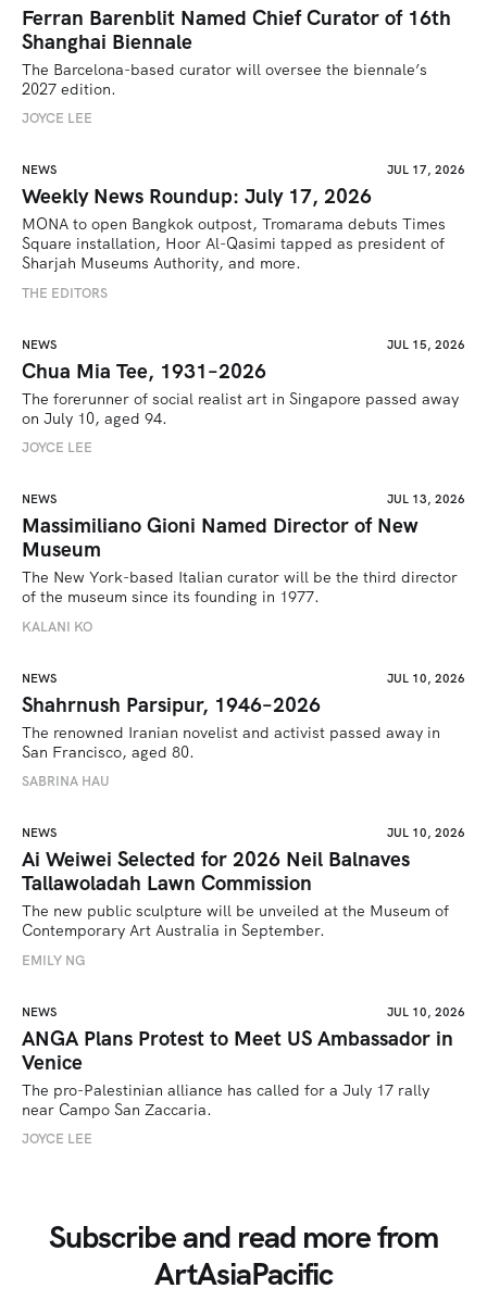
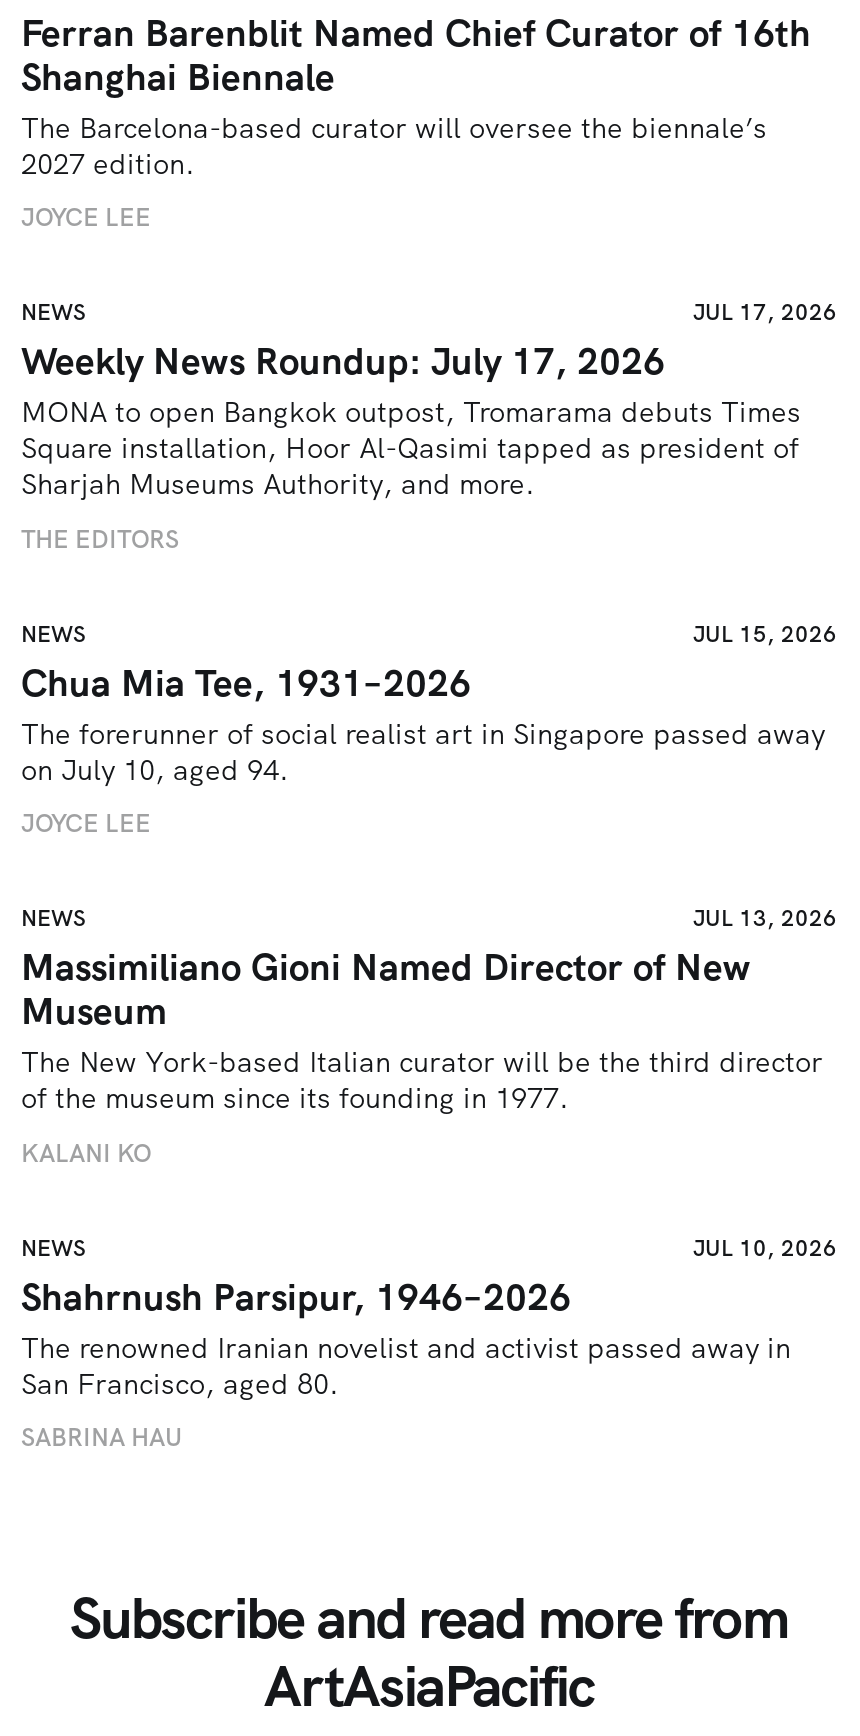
[22,825,465,1148] NEWS | JUL 10, 2026 | Ai Weiwei Selected for 2026 Neil Balnaves | Tallawoladah Lawn Commission | The new public sculpture will be unveiled at the Museum of | Contemporary Art Australia in September. | EMILY NG | NEWS | JUL 10, 2026 | ANGA Plans Protest to Meet US Ambassador in | Venice | The pro-Palestinian alliance has called for a July 17 rally | near Campo San Zaccaria. | JOYCE LEE -> none

